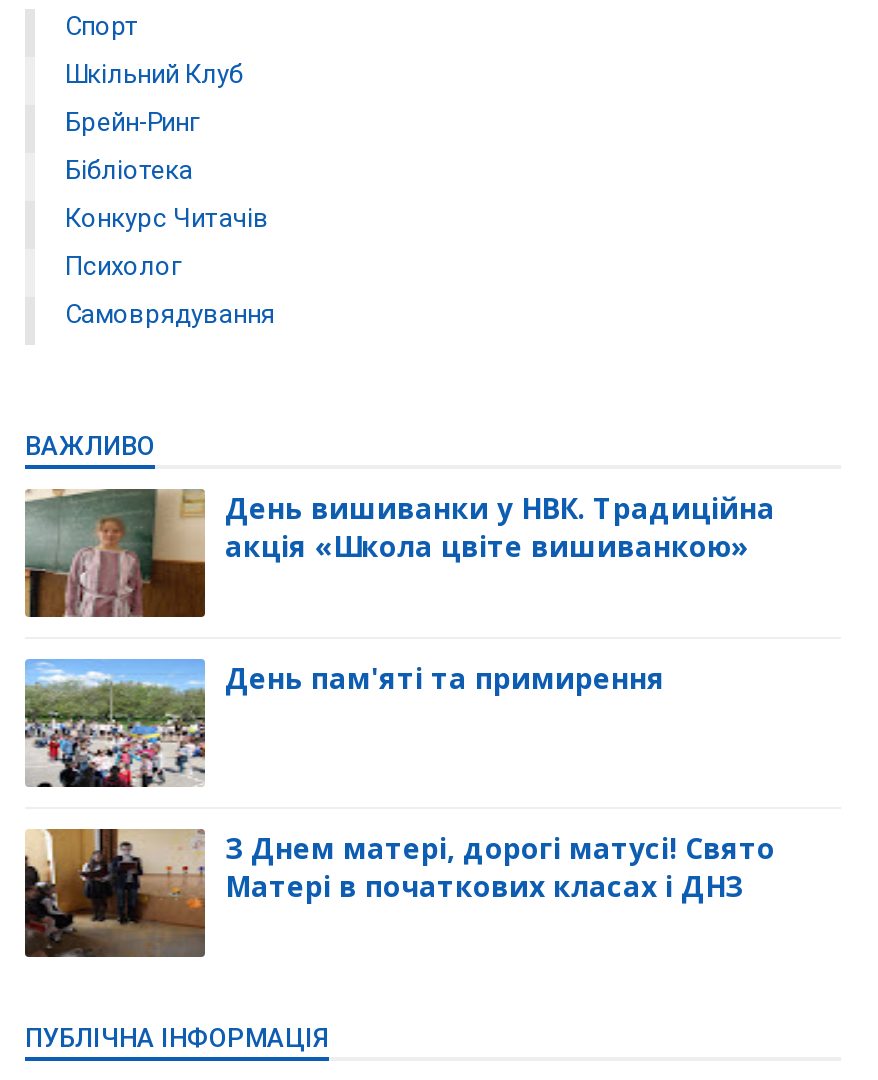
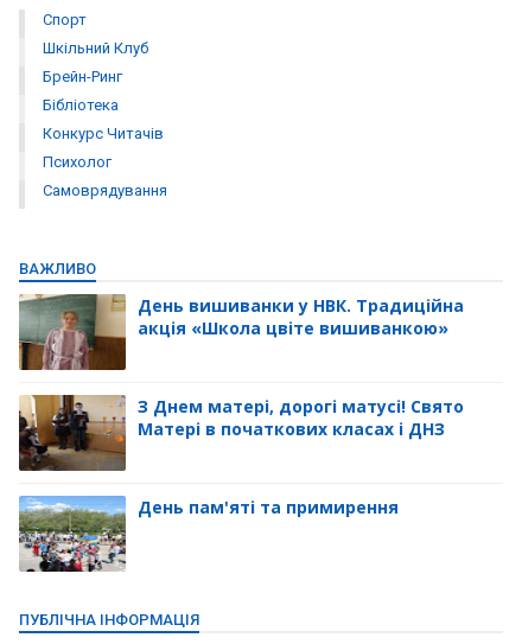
moved [23,657,665,787] -> [18,495,399,573]: [image] | День пам'яті та примирення
moved [23,827,775,959] -> [18,394,464,472]: [image] | З Днем матері, дорогі матусі! Свято | Матері в початкових класах і ДНЗ

